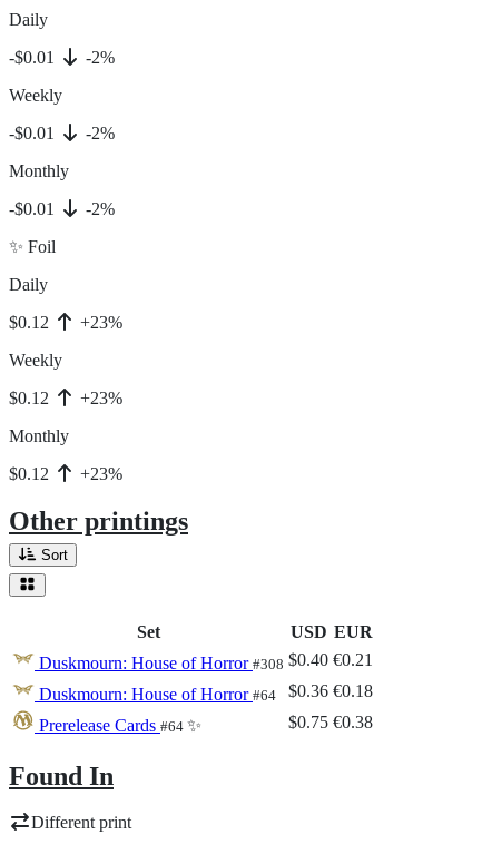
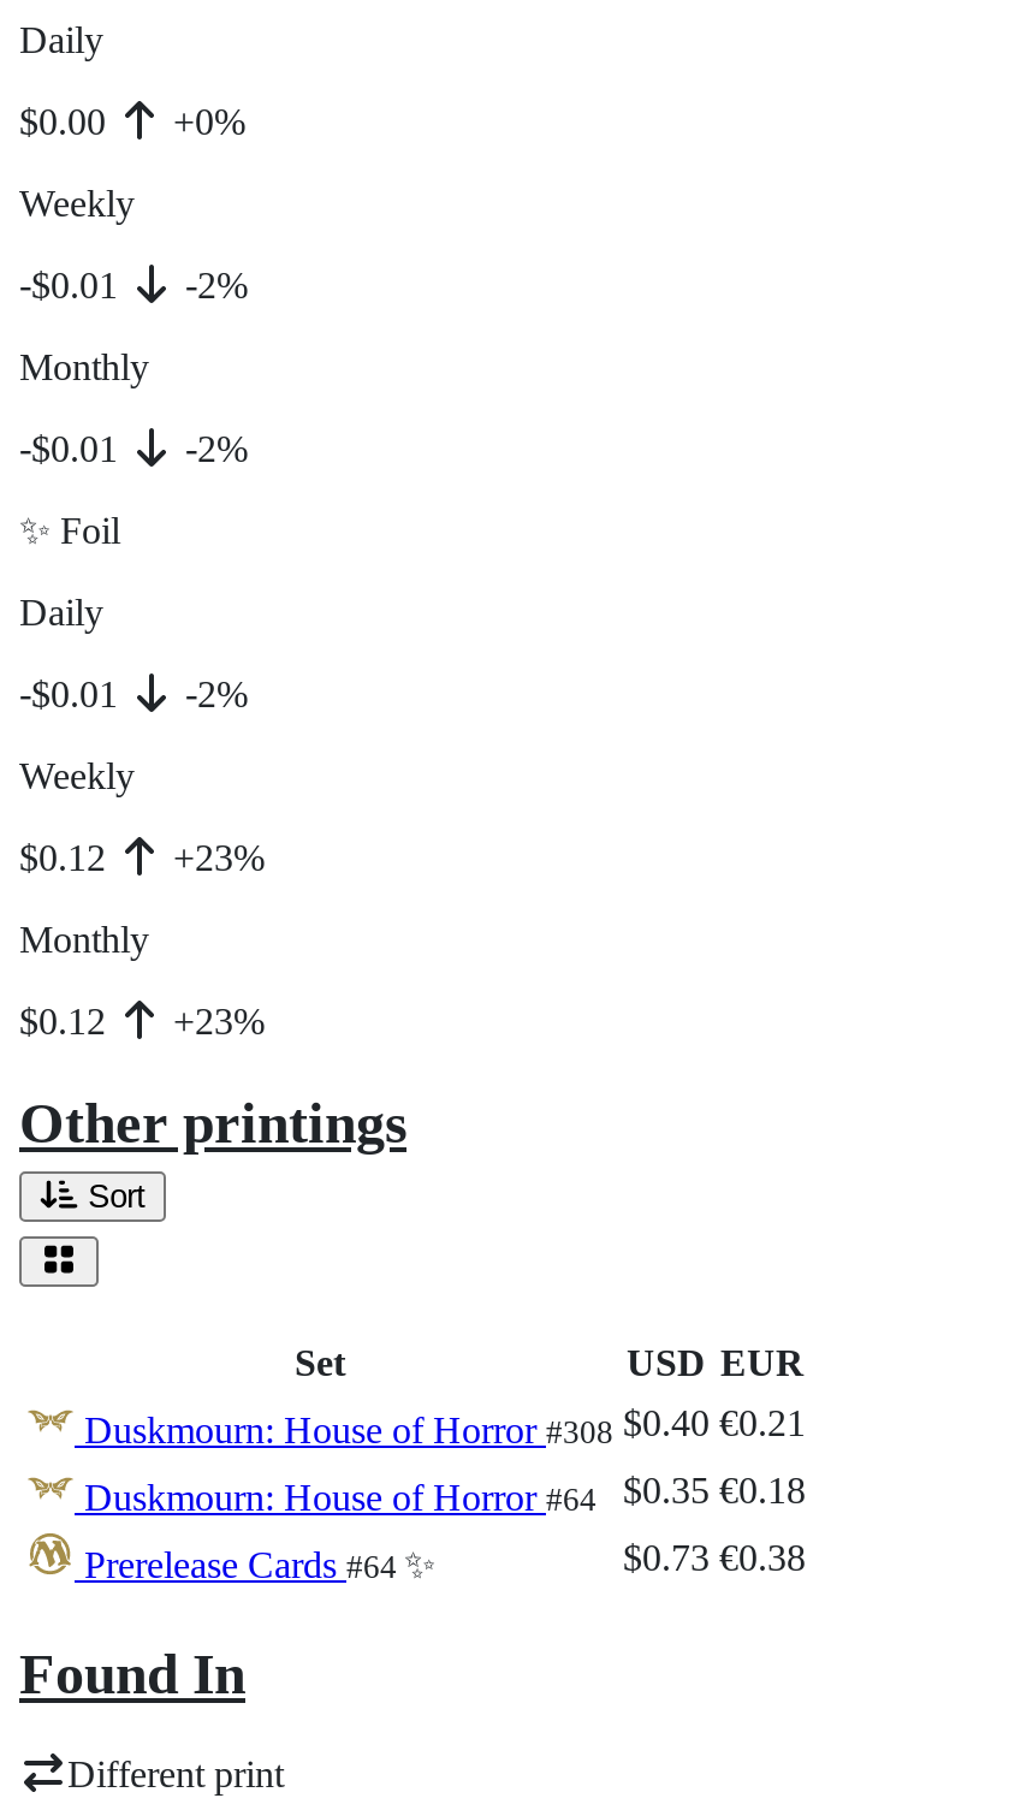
[9,48,59,67] -$0.01 -> [19,101,115,141] $0.00
[81,48,115,67] -2% -> [164,101,245,141] +0%
[9,313,53,332] $0.12 -> [19,673,127,714] -$0.01
[76,313,122,332] +23% -> [176,673,248,714] -2%
[35,681,373,703] Duskmourn: House of Horror #64 $0.36 €0.18 -> [75,1469,806,1517] Duskmourn: House of Horror #64 $0.35 €0.18
[288,712,373,731] $0.75 €0.38 -> [623,1536,806,1577] $0.73 €0.38

